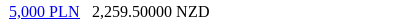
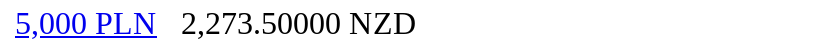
[9,3,210,20] 5,000 PLN 2,259.50000 NZD -> [15,6,417,40] 5,000 PLN 2,273.50000 NZD

